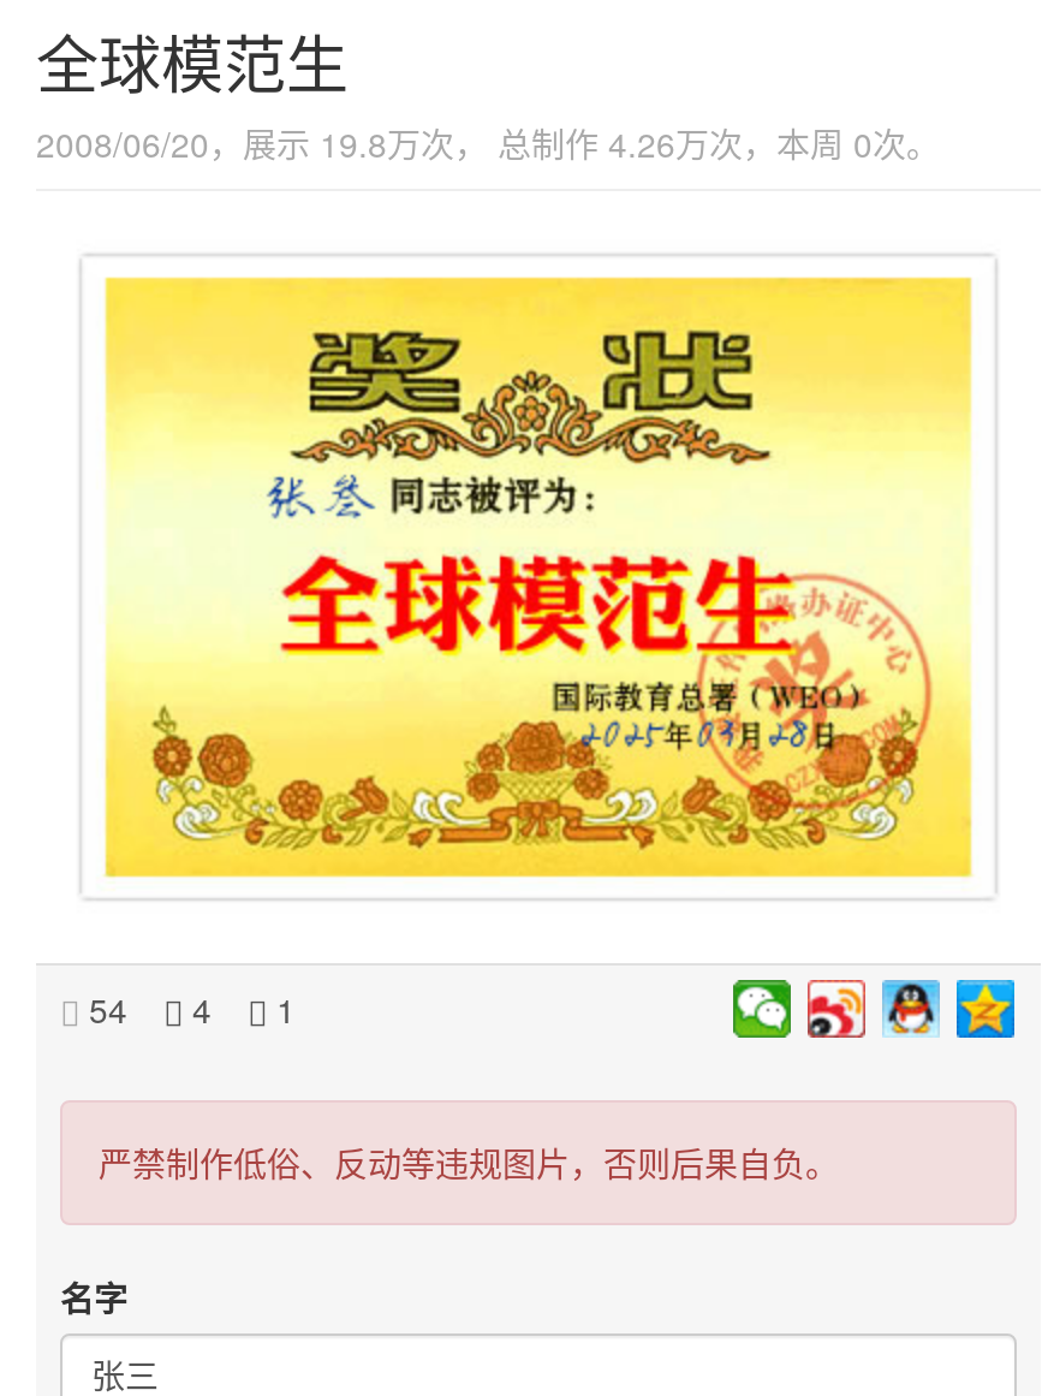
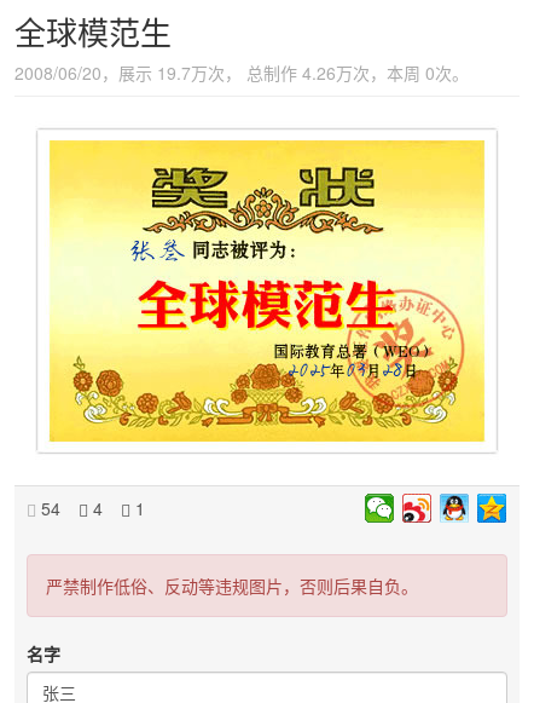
[36,119,940,167] 2008/06/20，展示 19.8万次， 总制作 4.26万次，本周 0次。 -> [14,60,469,85] 2008/06/20，展示 19.7万次， 总制作 4.26万次，本周 0次。

